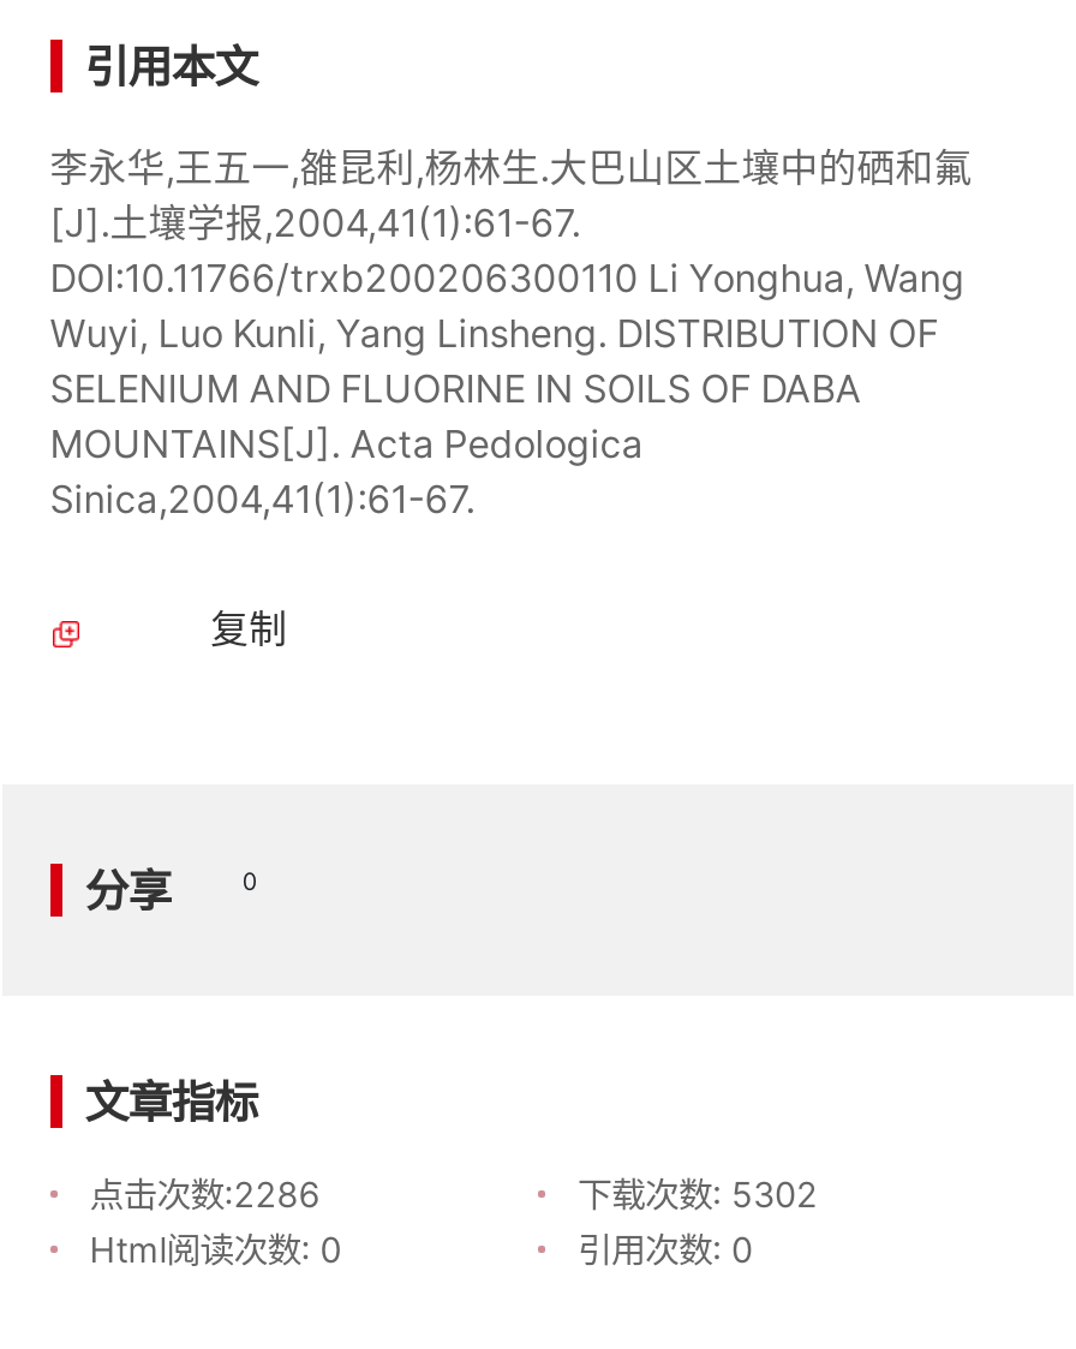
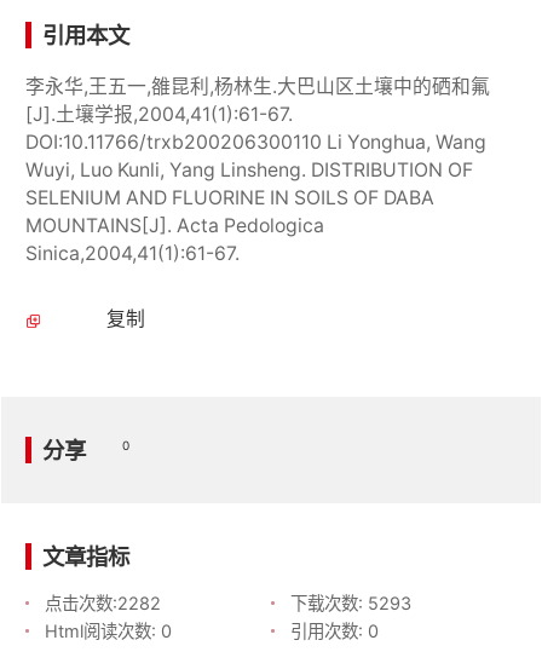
[89,1174,320,1215] 点击次数:2286 -> [45,593,161,614] 点击次数:2282
[578,1174,818,1215] 下载次数: 5302 -> [291,593,412,614] 下载次数: 5293

